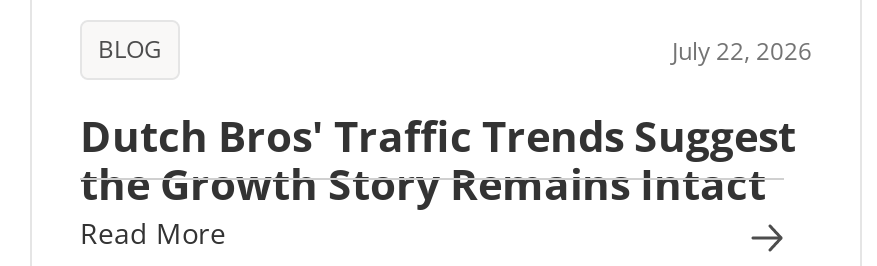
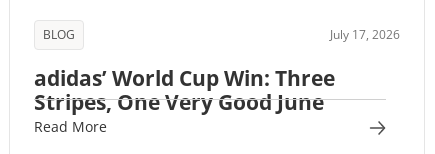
[672,33,812,67] July 22, 2026 -> [330,26,400,43] July 17, 2026
[80,108,796,212] Dutch Bros' Traffic Trends Suggest | the Growth Story Remains Intact -> [34,64,335,116] adidas’ World Cup Win: Three | Stripes, One Very Good June

